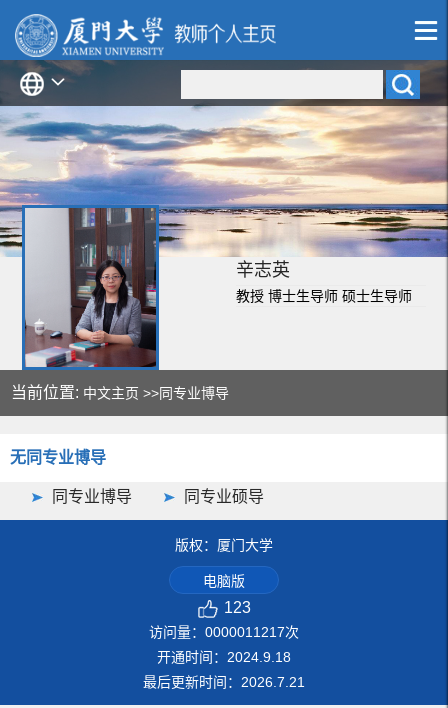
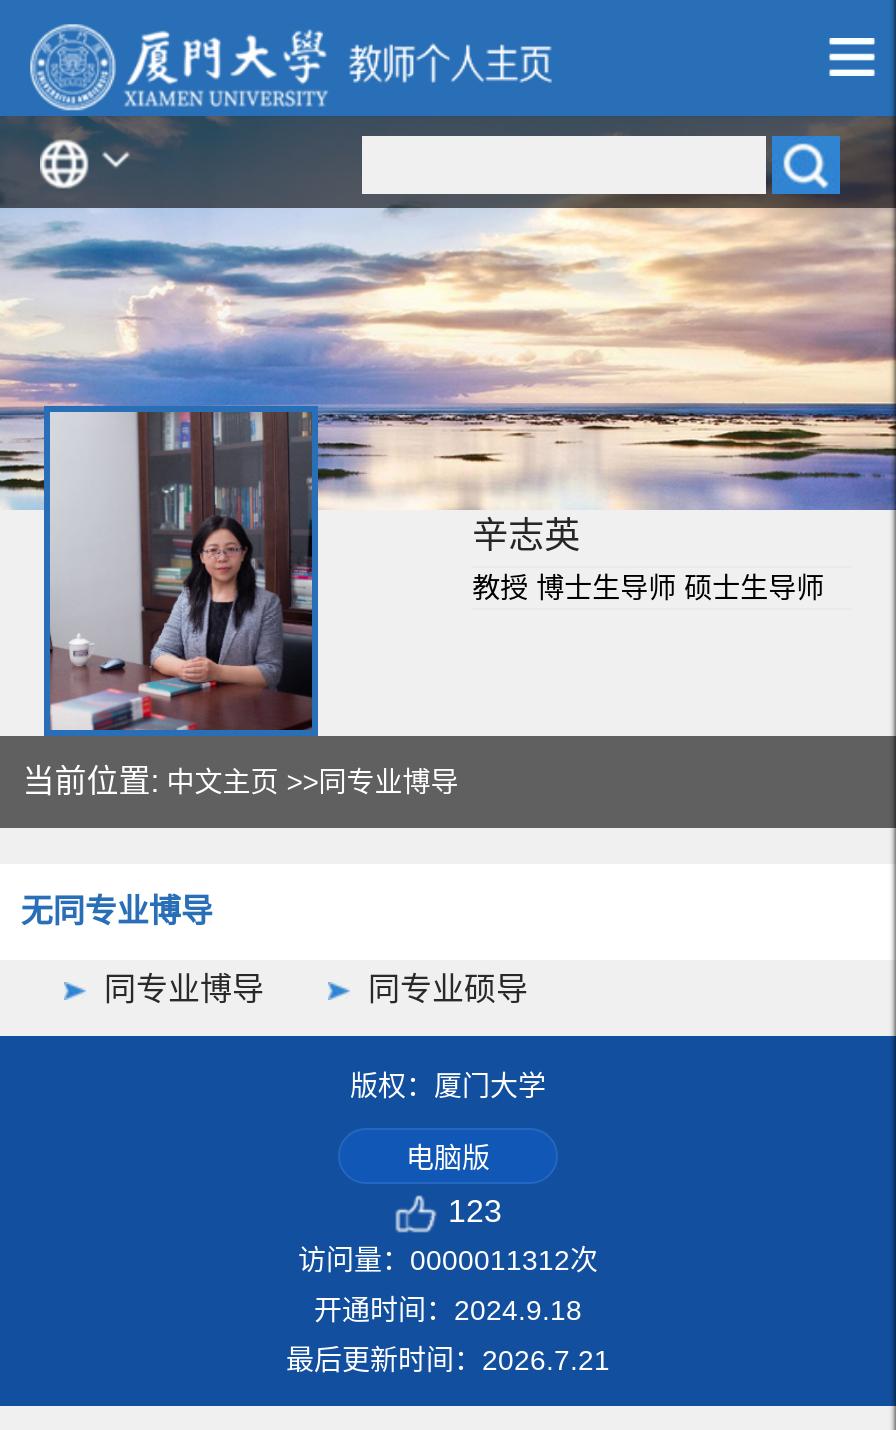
[149,624,299,640] 访问量：0000011217次 -> [298,1244,598,1276] 访问量：0000011312次

